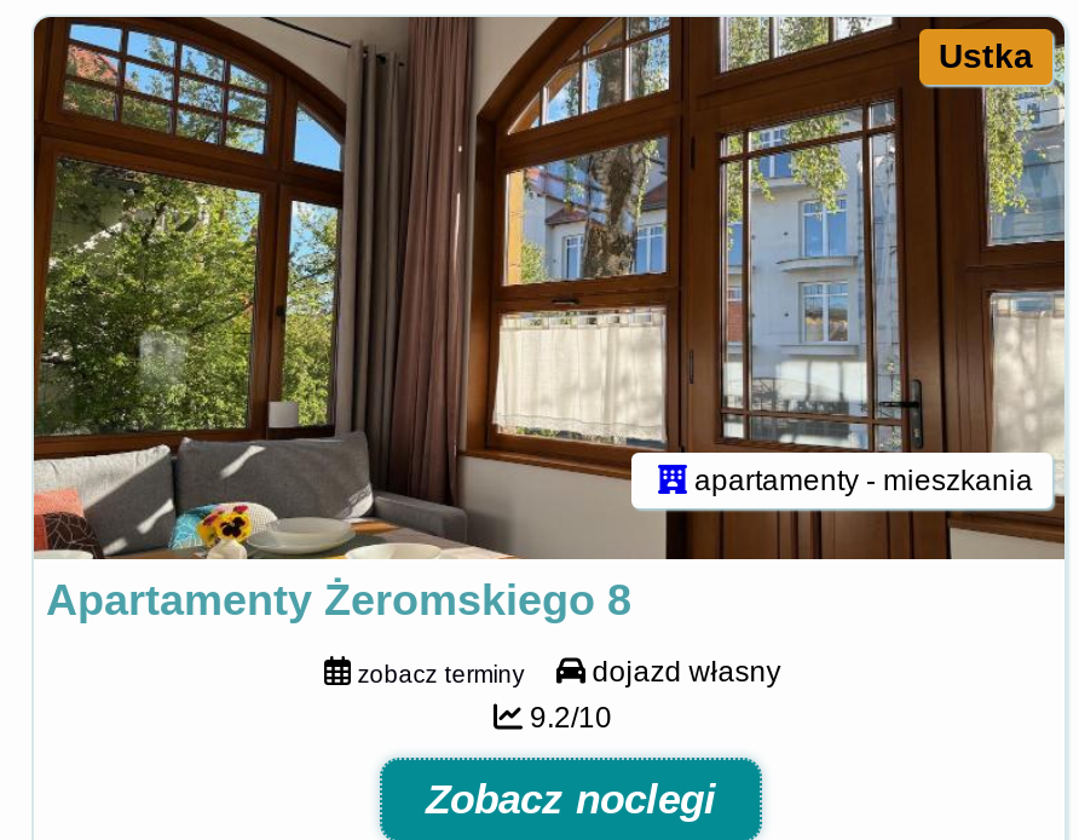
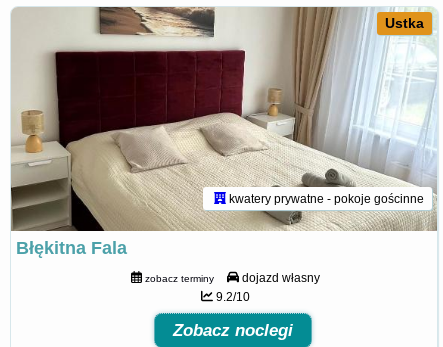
[31,15,1067,562] [image] | apartamenty - mieszkania -> [11,7,437,231] [image] | kwatery prywatne - pokoje gościnne
[46,577,631,626] Apartamenty Żeromskiego 8 -> [16,238,127,258] Błękitna Fala

